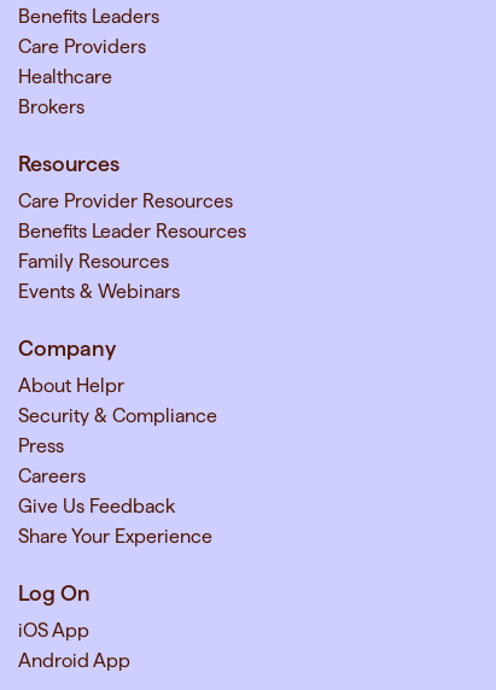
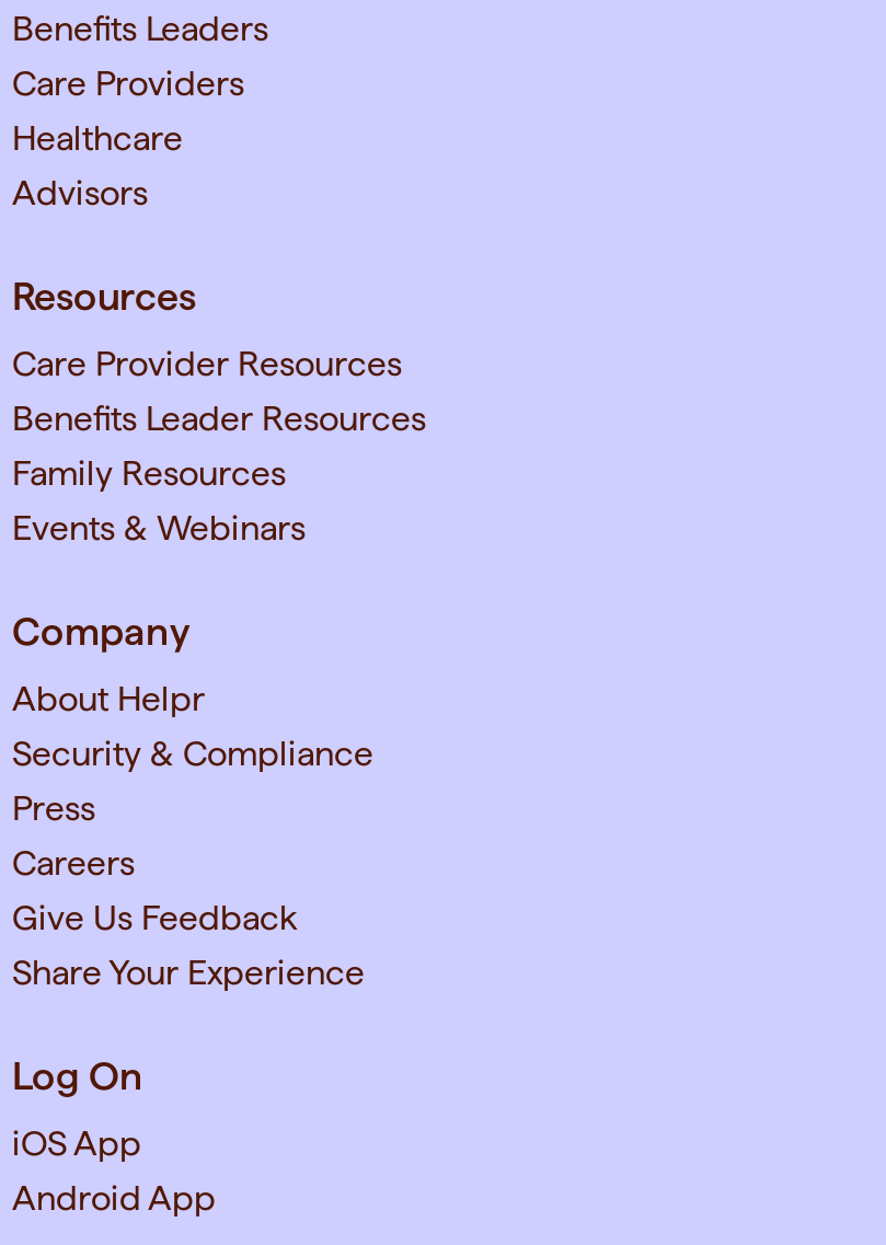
[18,97,84,117] Brokers -> [12,174,148,211] Advisors

